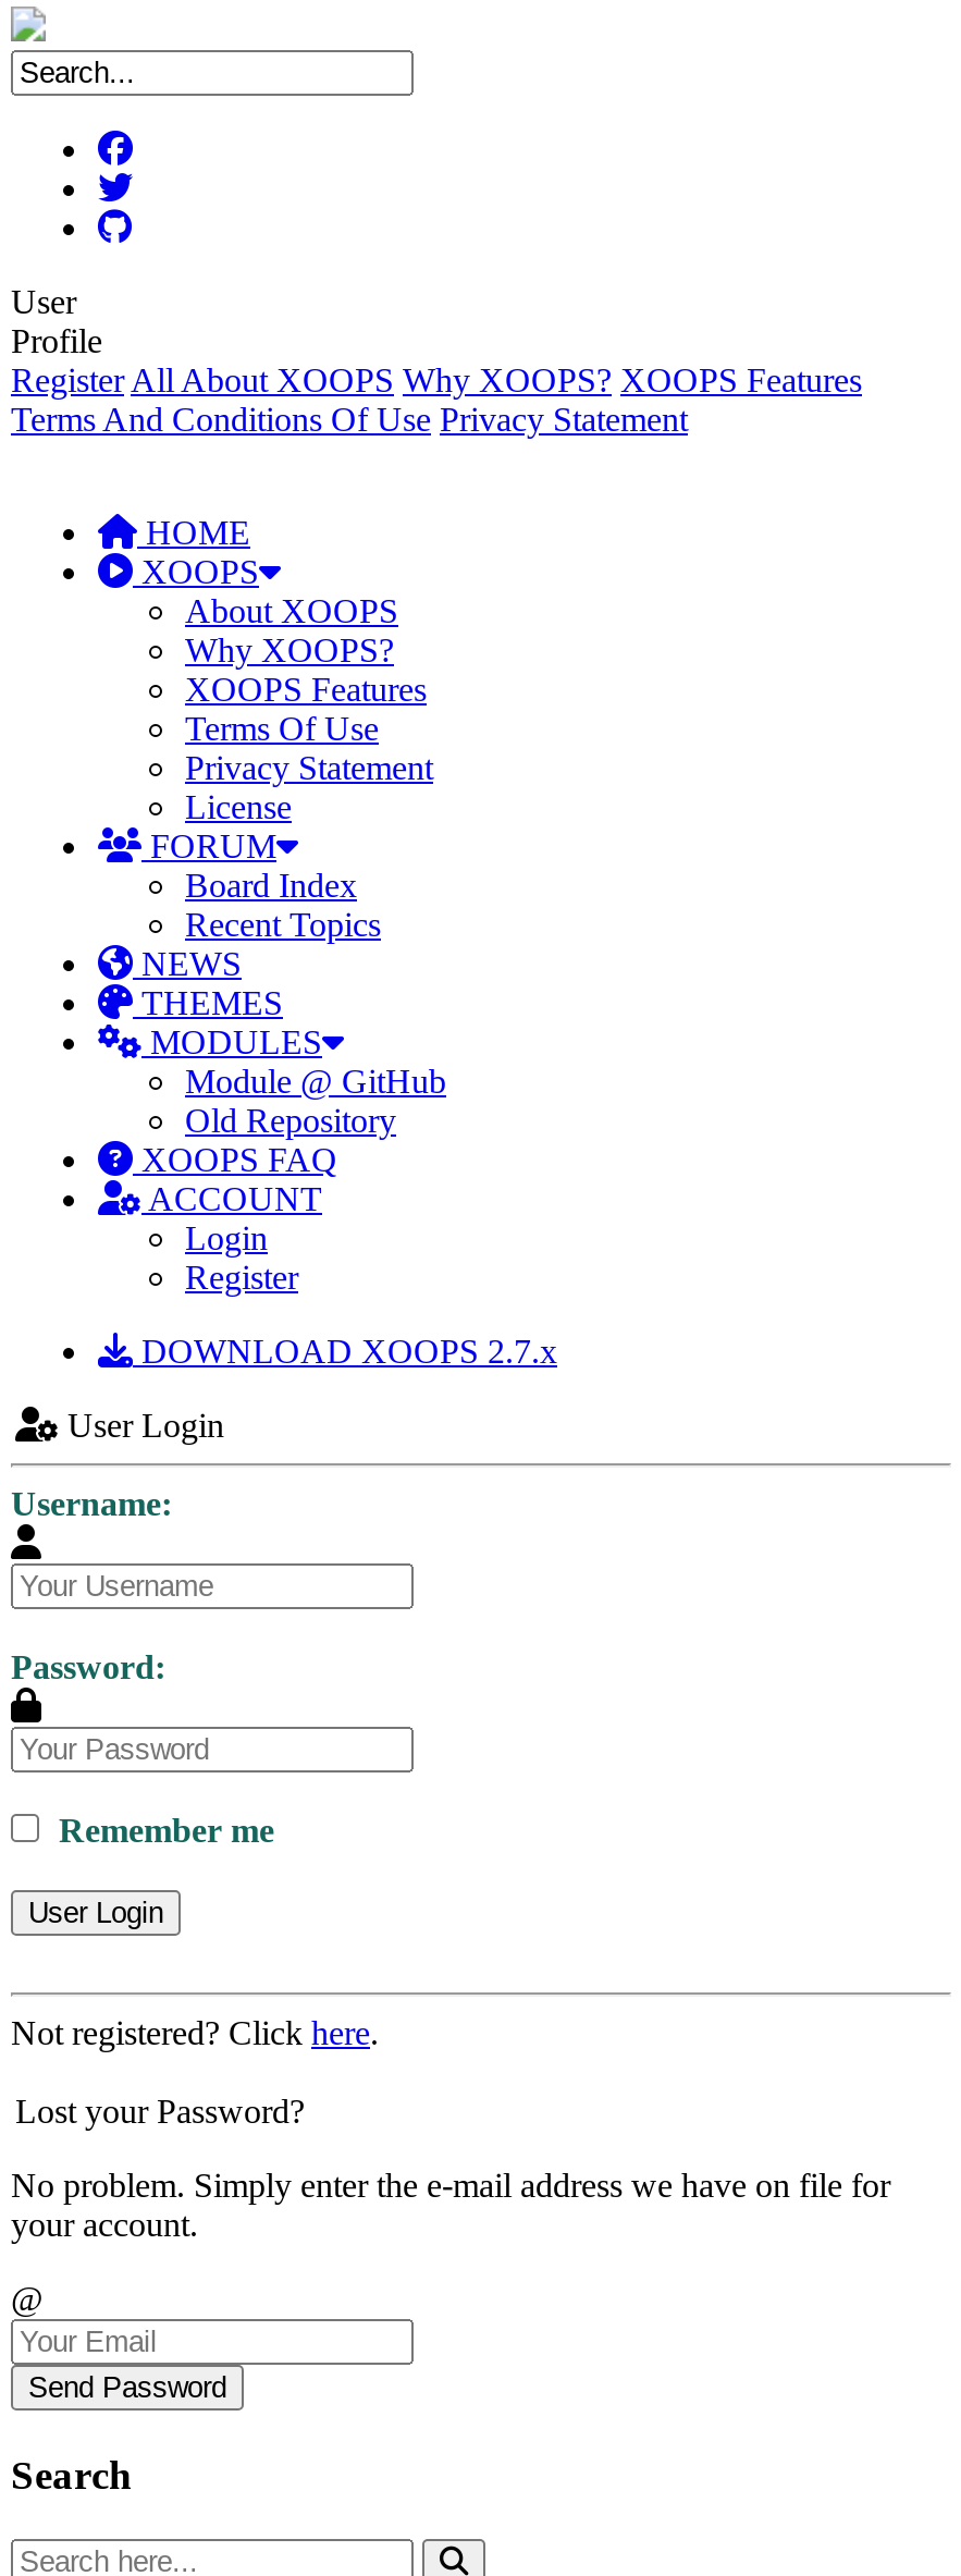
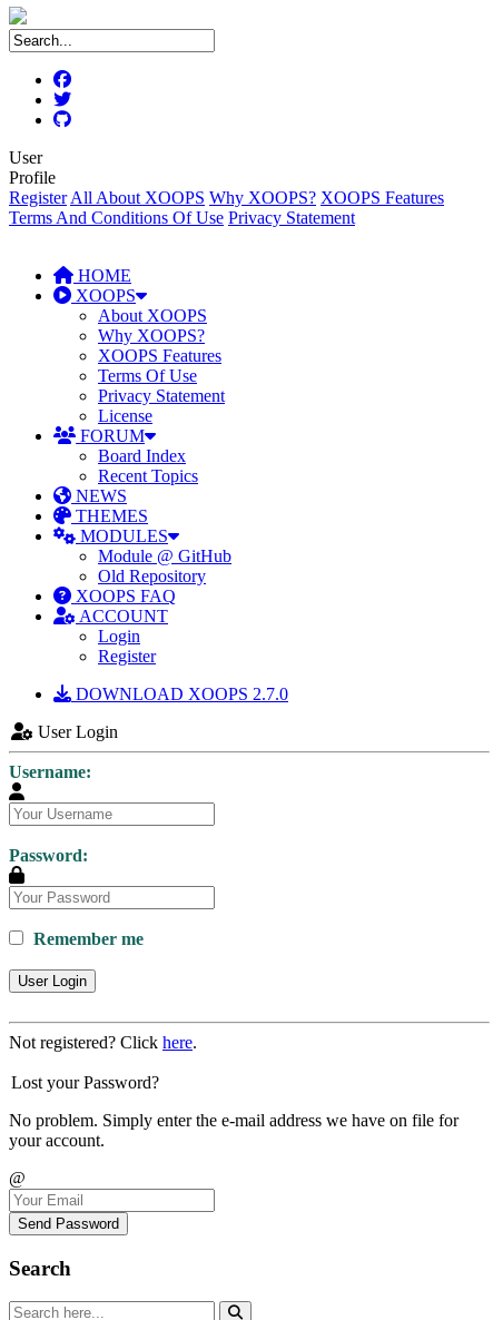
[133,1333,557,1370] DOWNLOAD XOOPS 2.7.x -> [71,684,288,703] DOWNLOAD XOOPS 2.7.0

